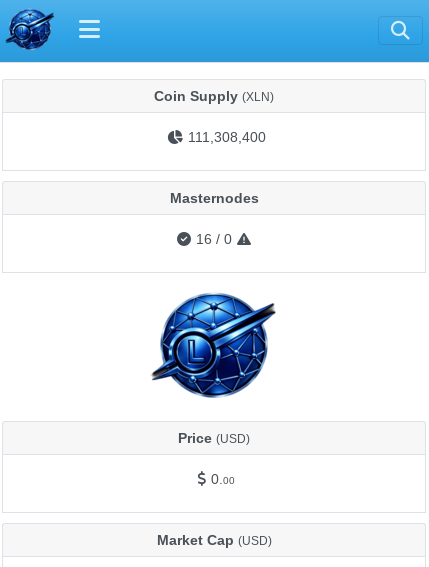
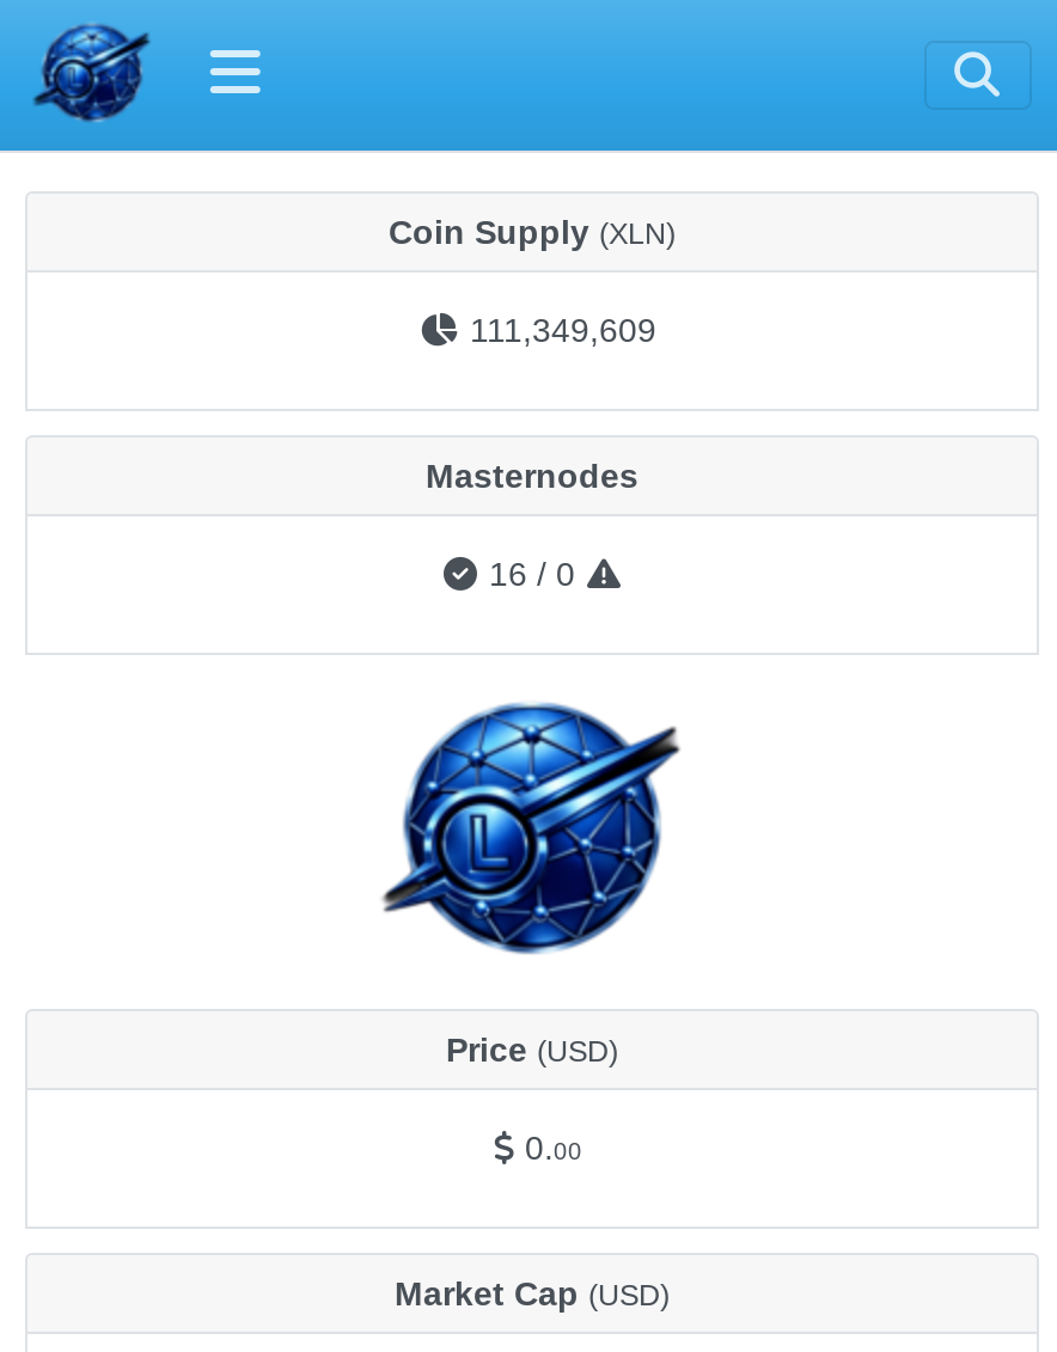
[188,129,266,145] 111,308,400 -> [470,311,656,349] 111,349,609

